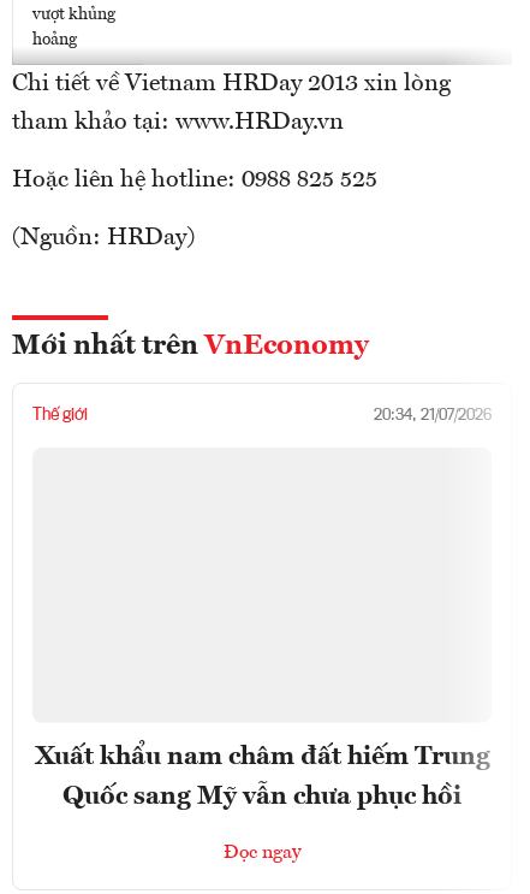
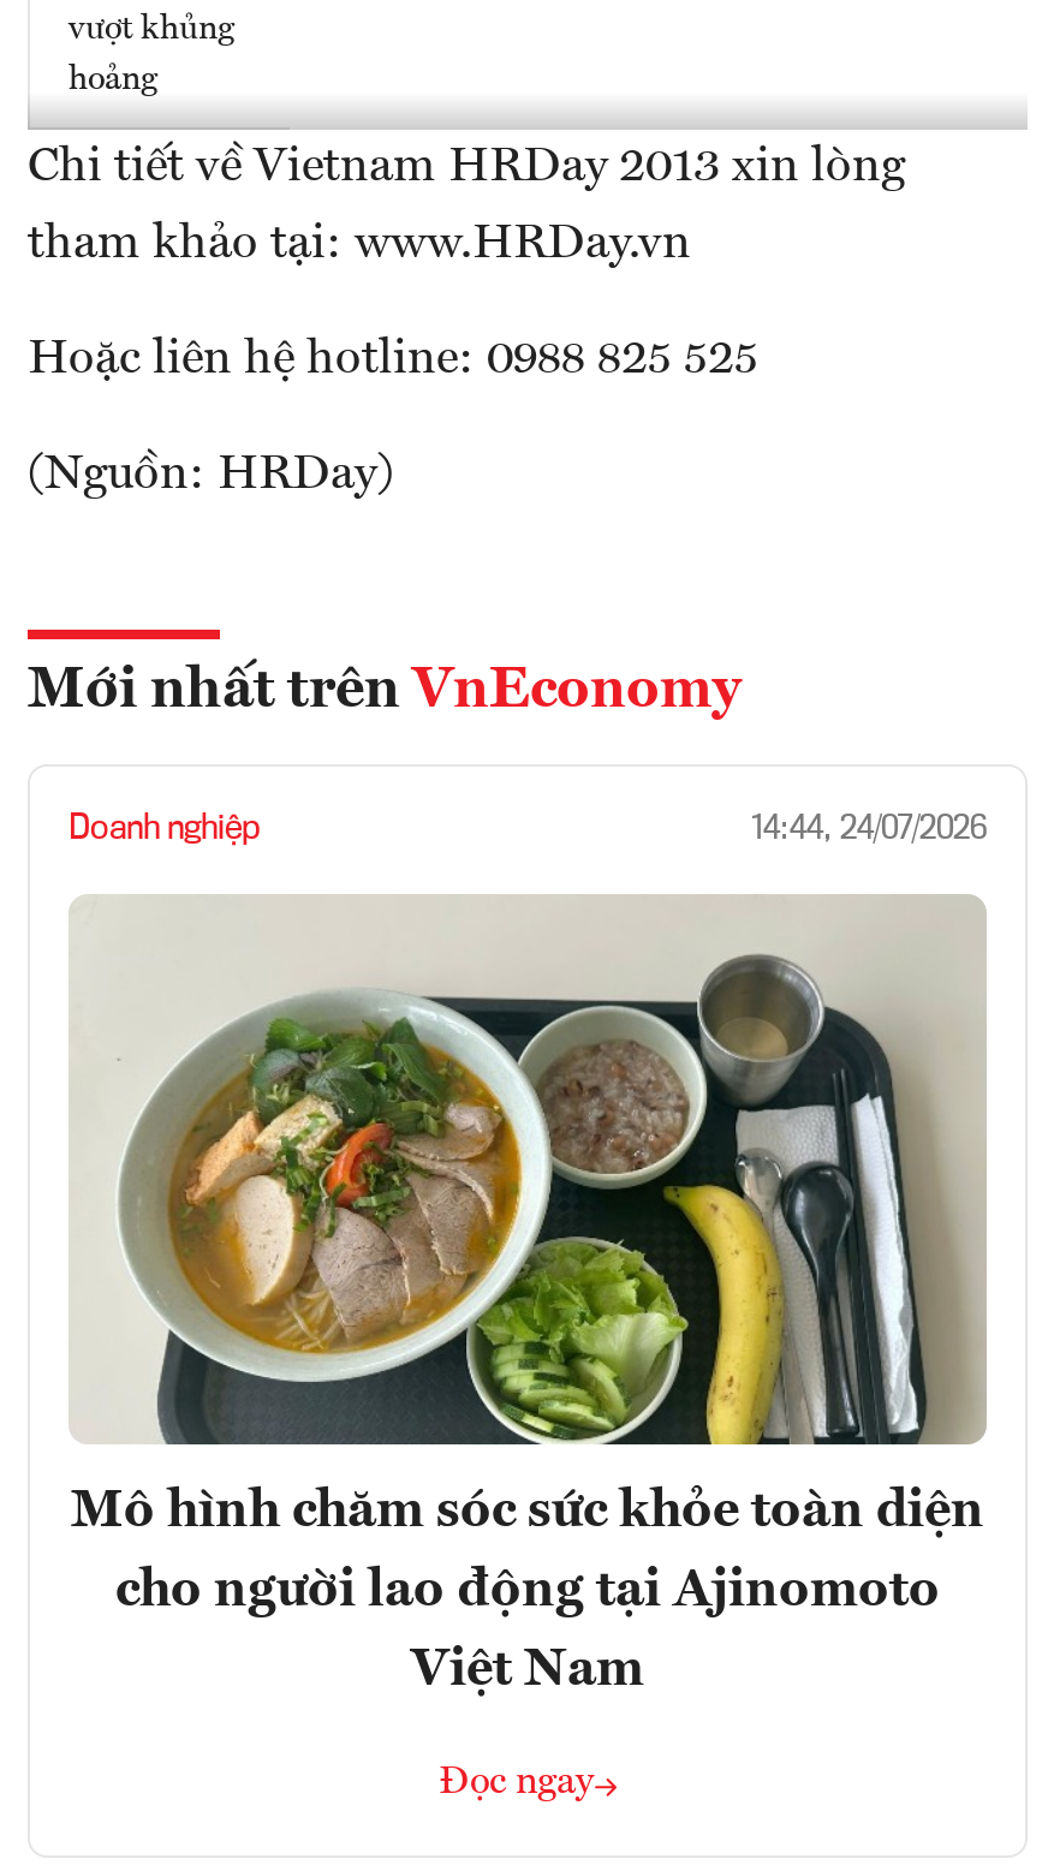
none -> [71,896,987,1447] [image]
[32,406,492,423] Thế giới | 20:34, 21/07/2026 -> [69,811,987,845] Doanh nghiệp | 14:44, 24/07/2026
[34,743,490,810] Xuất khẩu nam châm đất hiếm Trung | Quốc sang Mỹ vẫn chưa phục hồi -> [71,1485,984,1696] Mô hình chăm sóc sức khỏe toàn diện | cho người lao động tại Ajinomoto | Việt Nam

